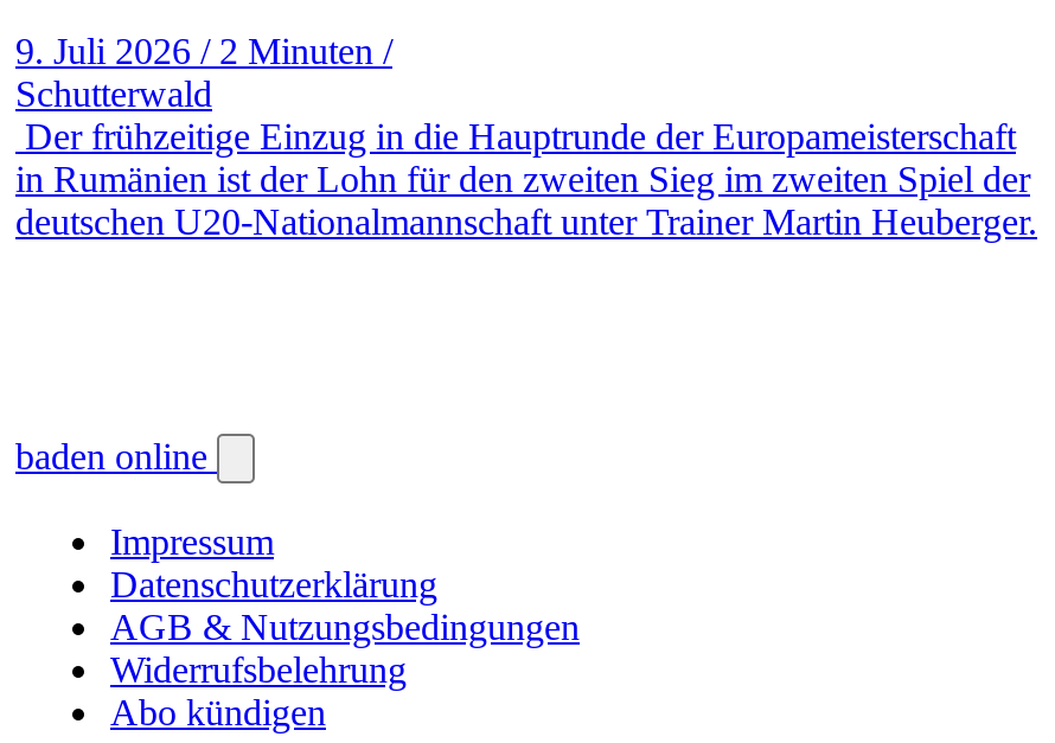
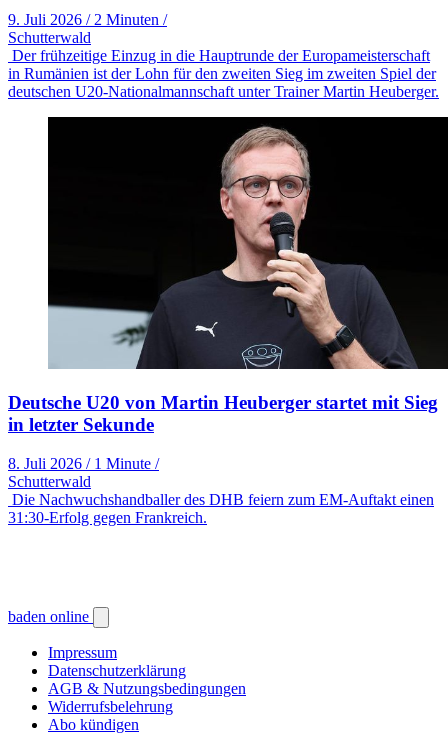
none -> [8,116,445,526] [image] | Deutsche U20 von Martin Heuberger startet mit Sieg | in letzter Sekunde | 8. Juli 2026 / 1 Minute / | Schutterwald | Die Nachwuchshandballer des DHB feiern zum EM-Auftakt einen | 31:30-Erfolg gegen Frankreich.

